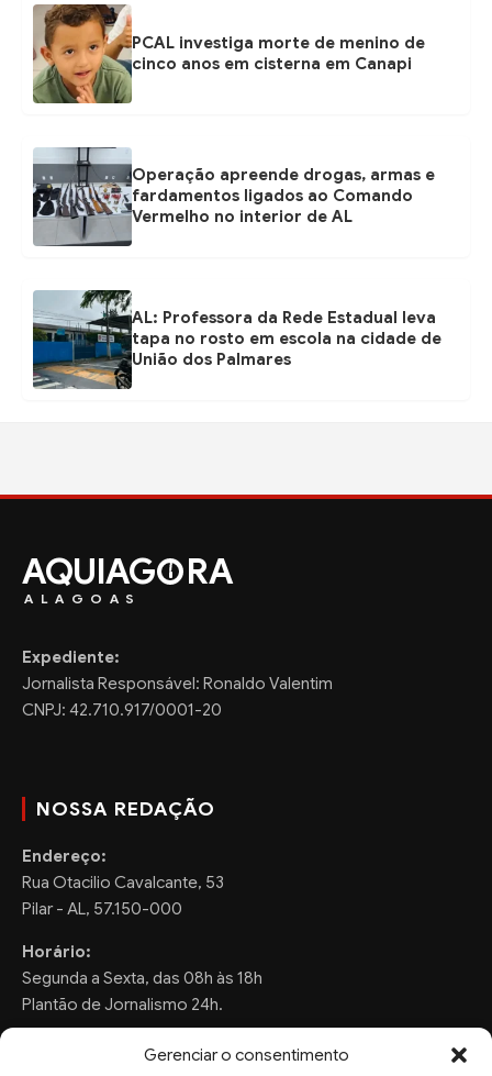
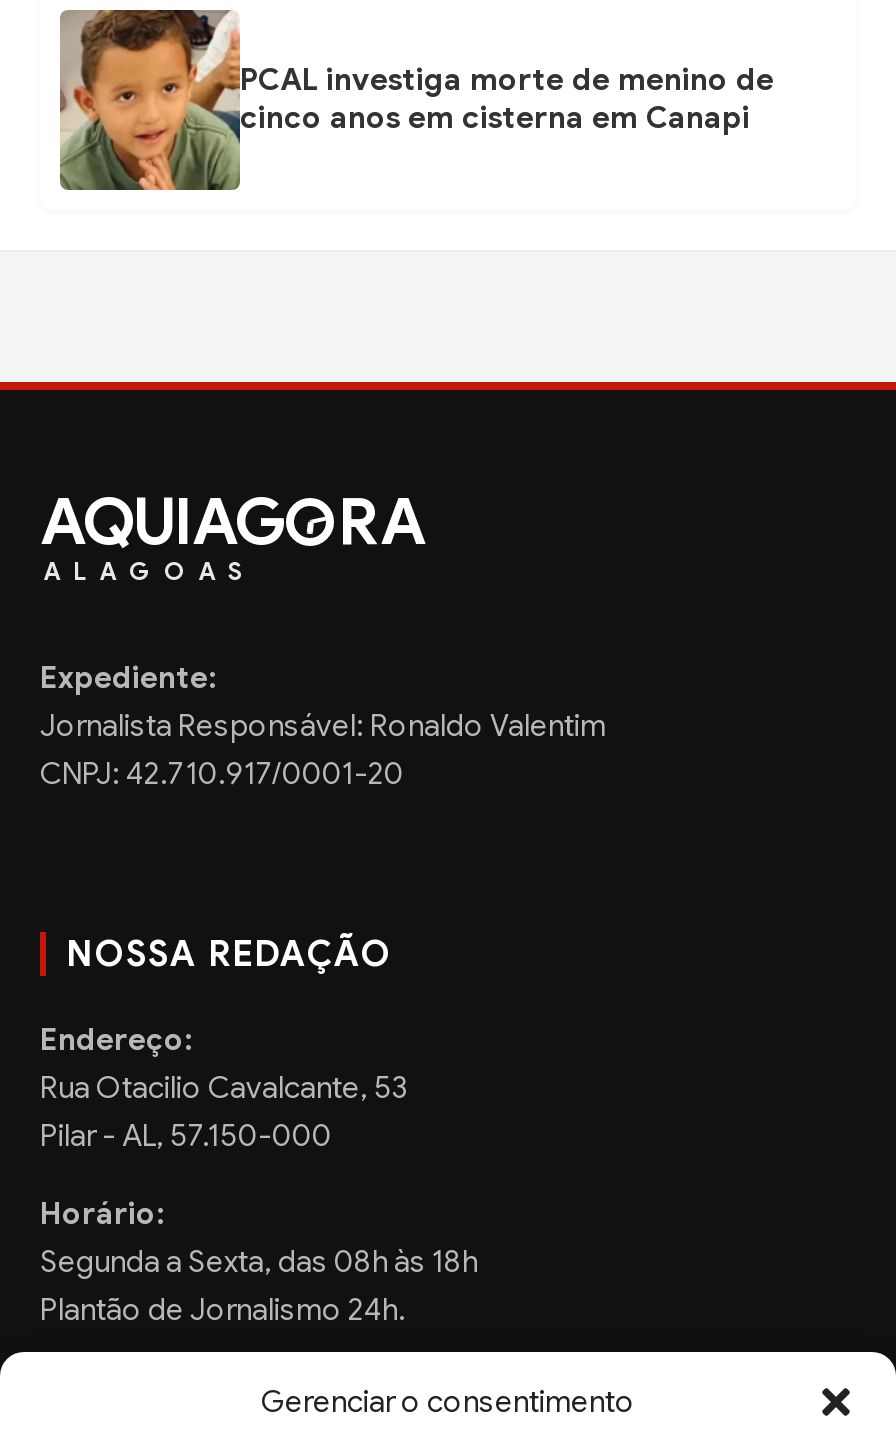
[32,146,435,247] [image] | Operação apreende drogas, armas e | fardamentos ligados ao Comando | Vermelho no interior de AL -> none
[32,289,441,389] [image] | AL: Professora da Rede Estadual leva | tapa no rosto em escola na cidade de | União dos Palmares -> none

